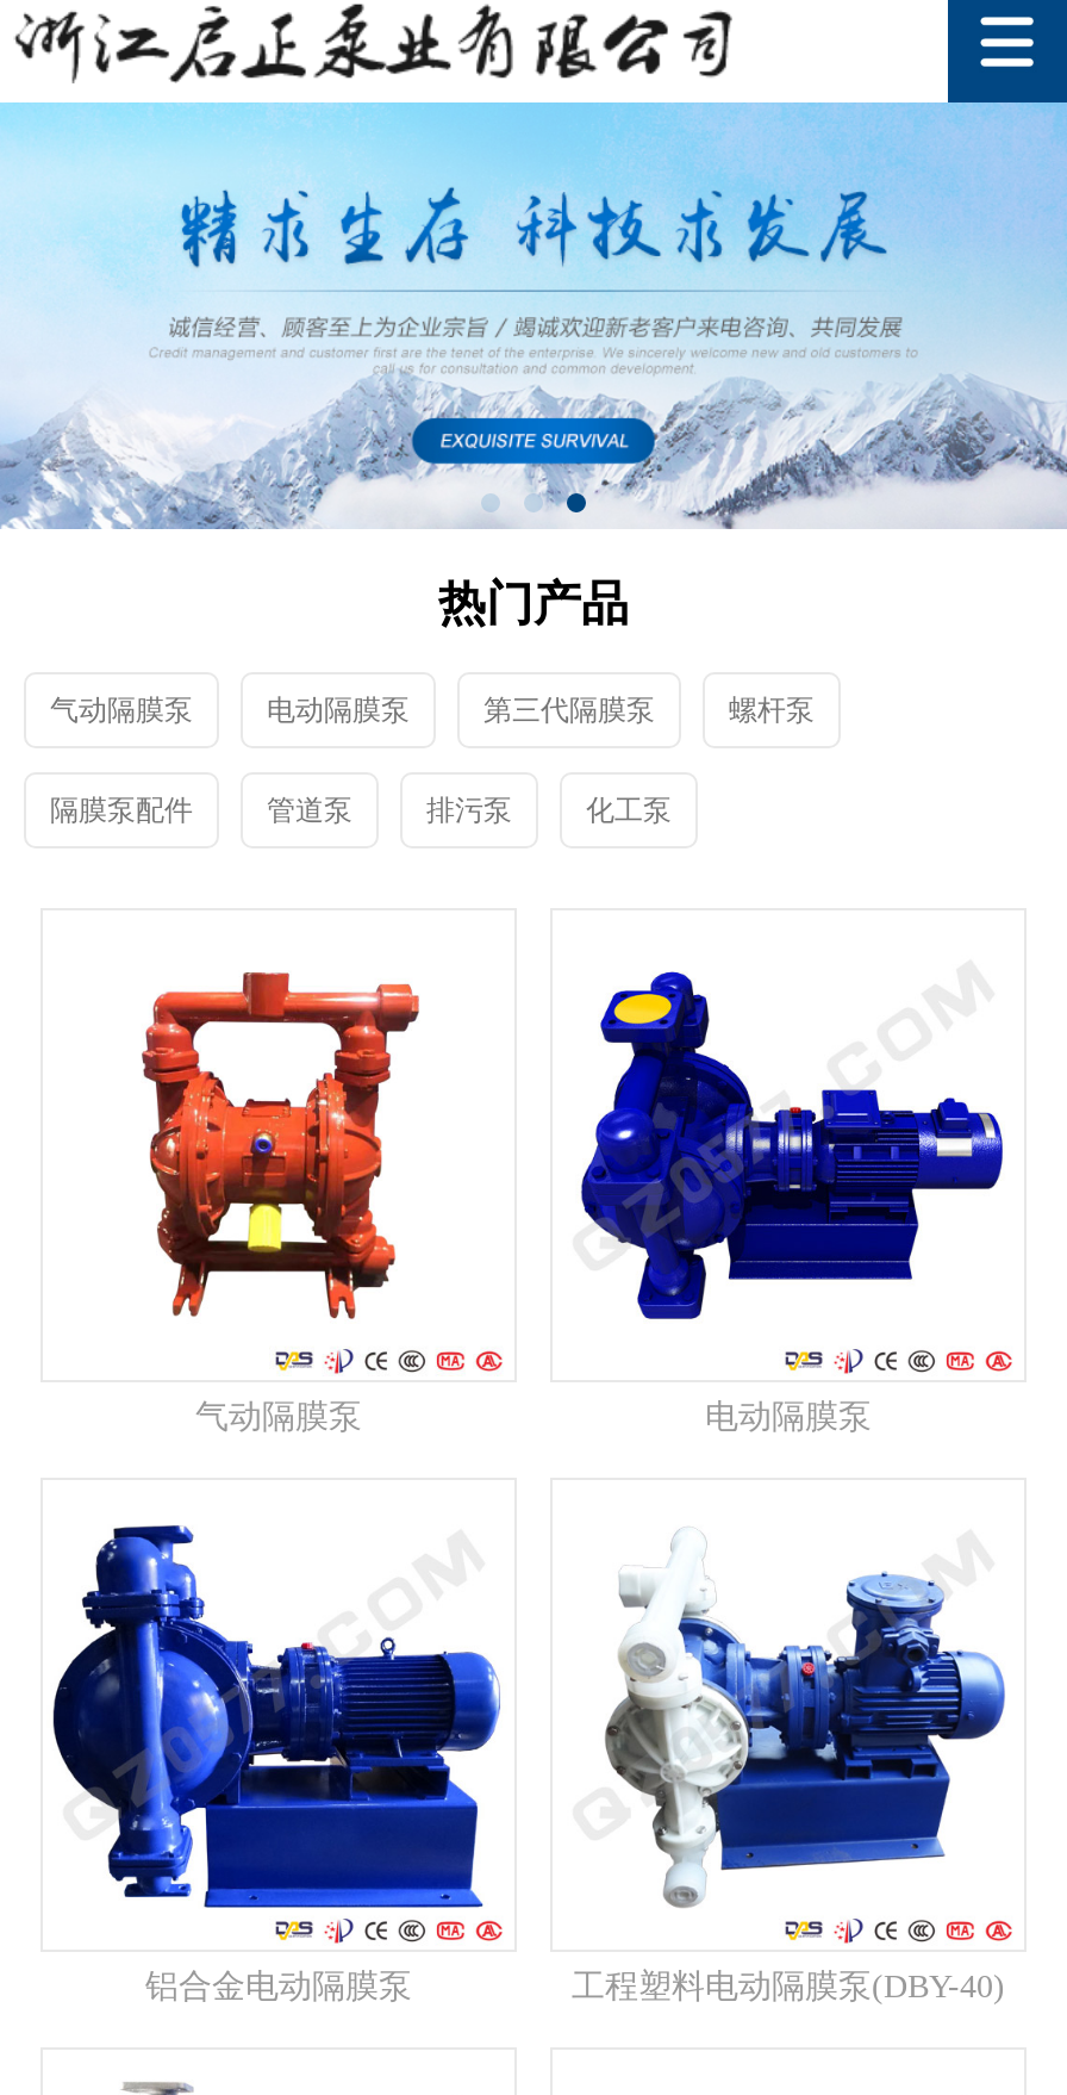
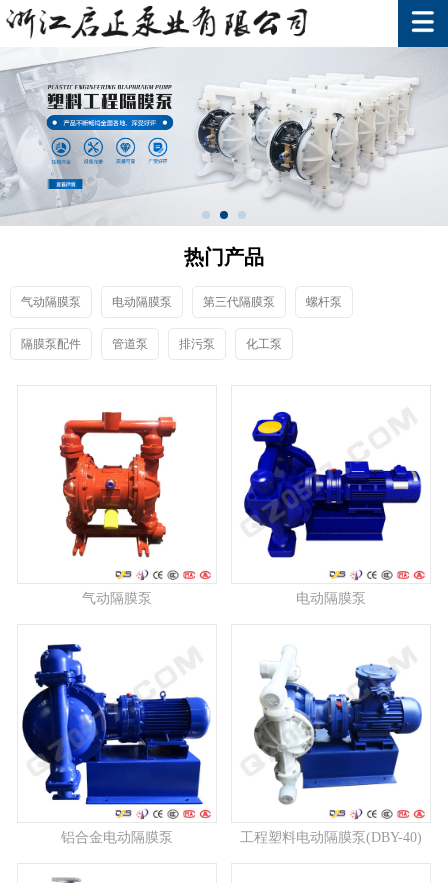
[7,102,1060,529] [image] -> [3,47,445,225] [image]

